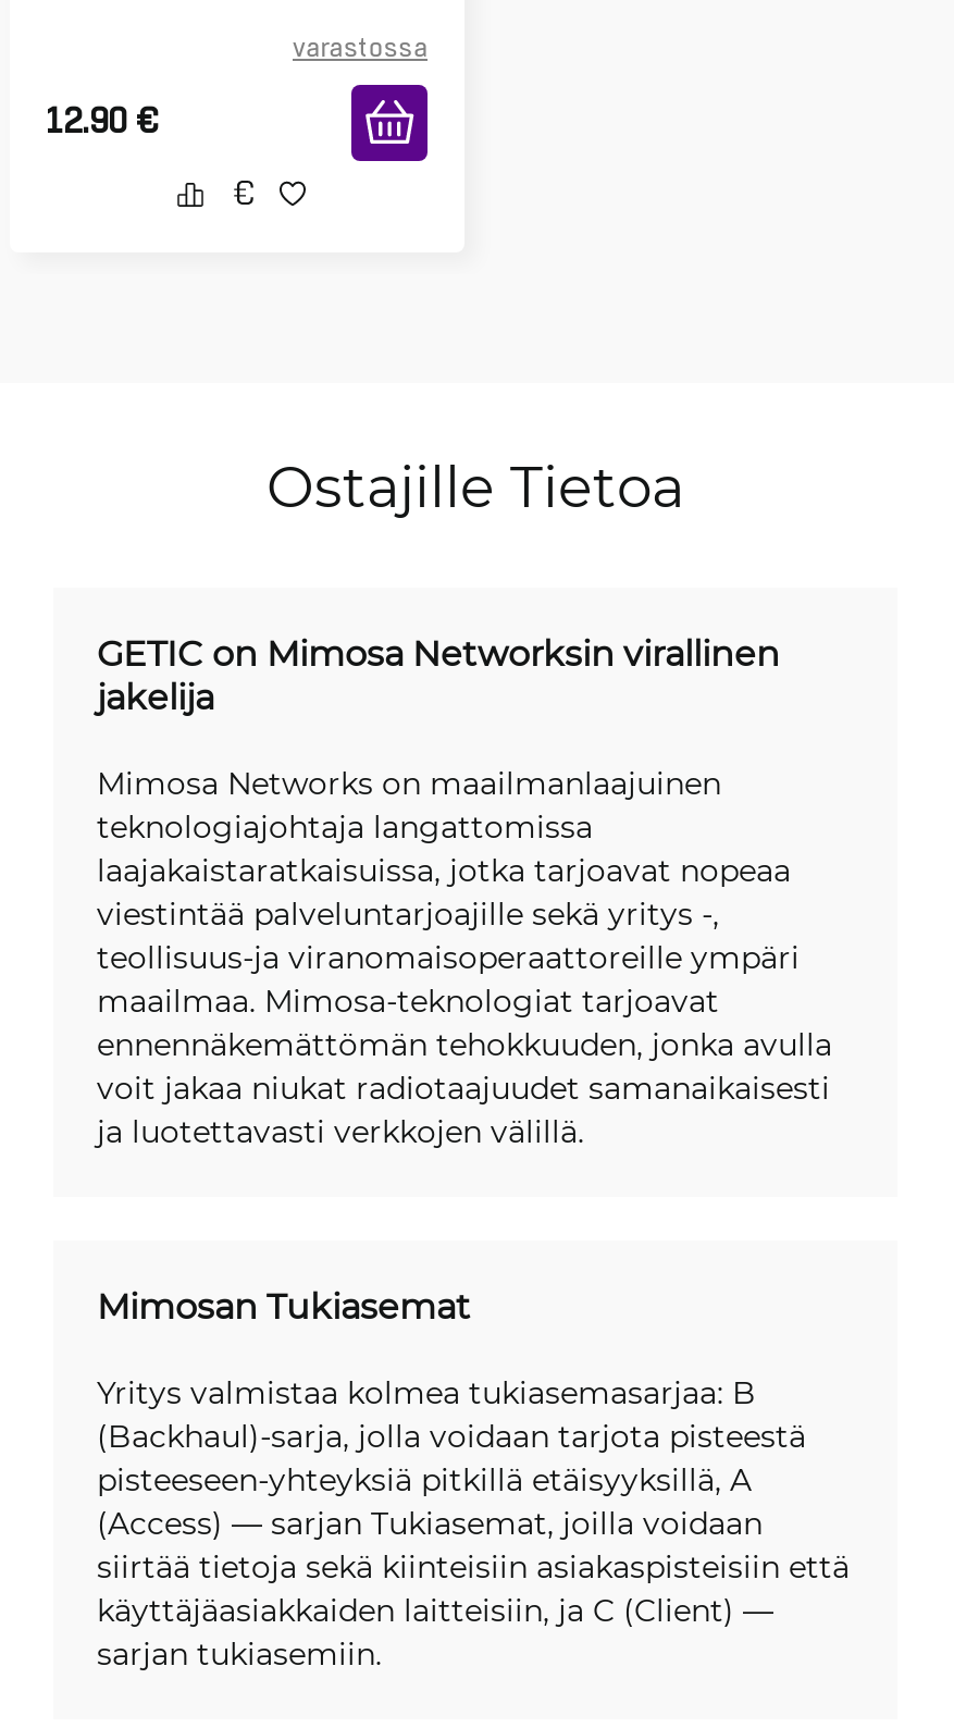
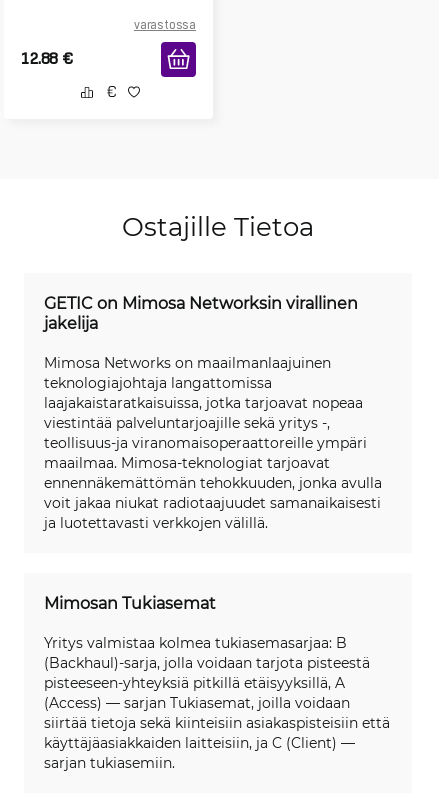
[47,100,159,141] 12.90 € -> [21,49,72,68] 12.88 €

